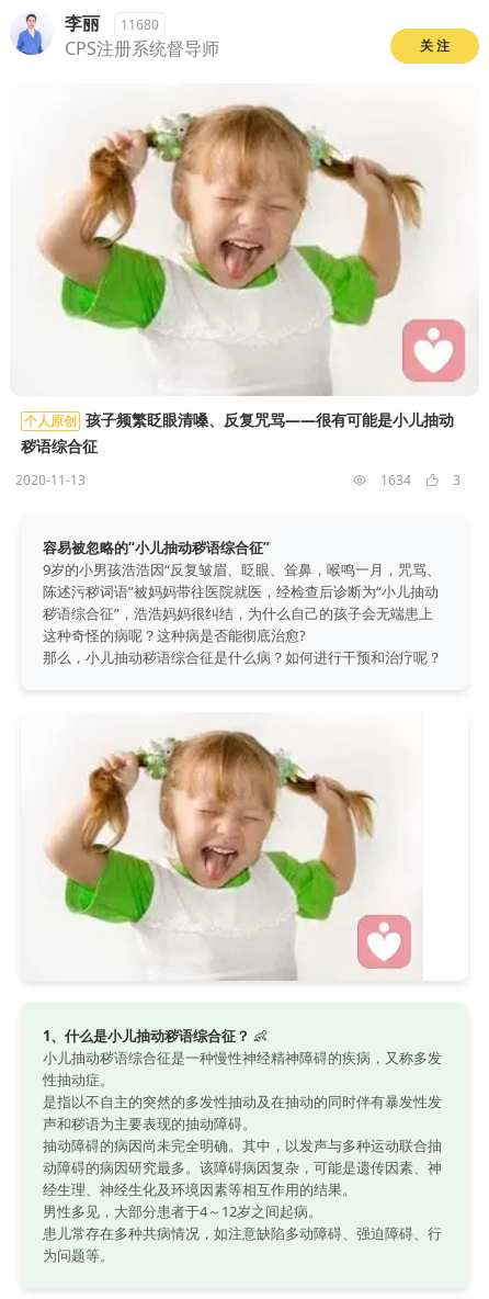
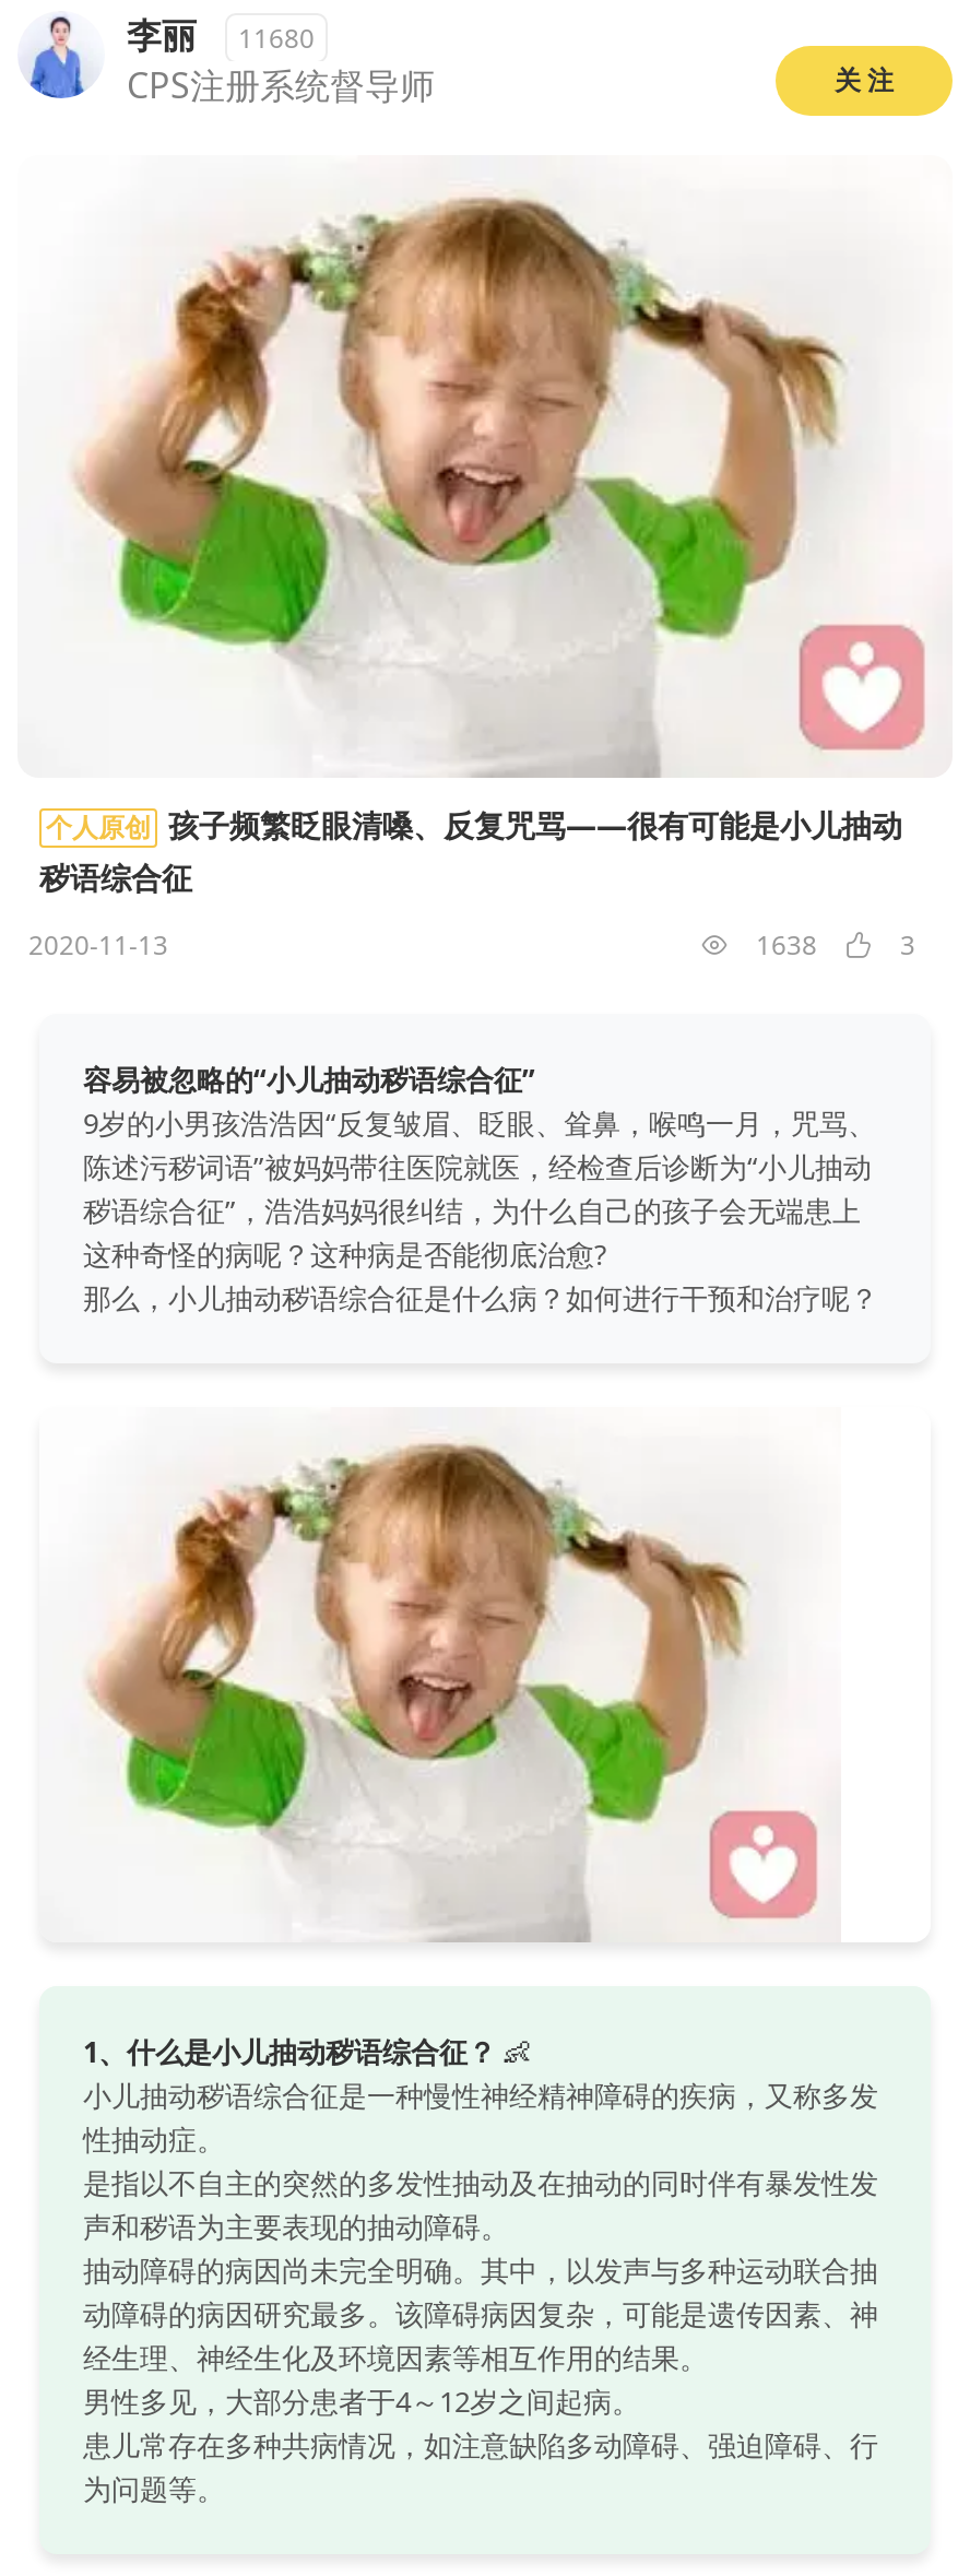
[380,471,411,490] 1634 -> [756,927,817,964] 1638

